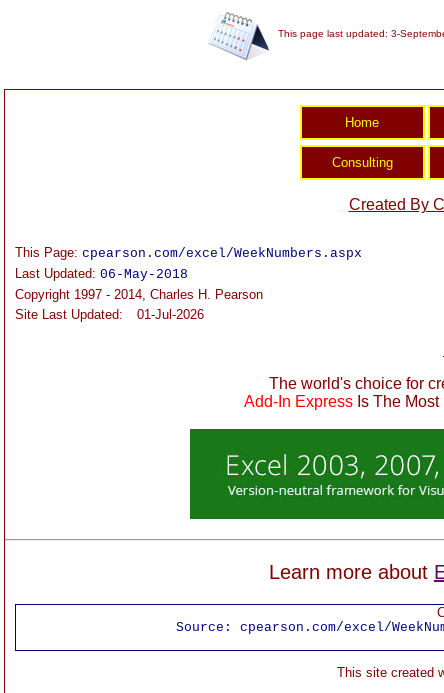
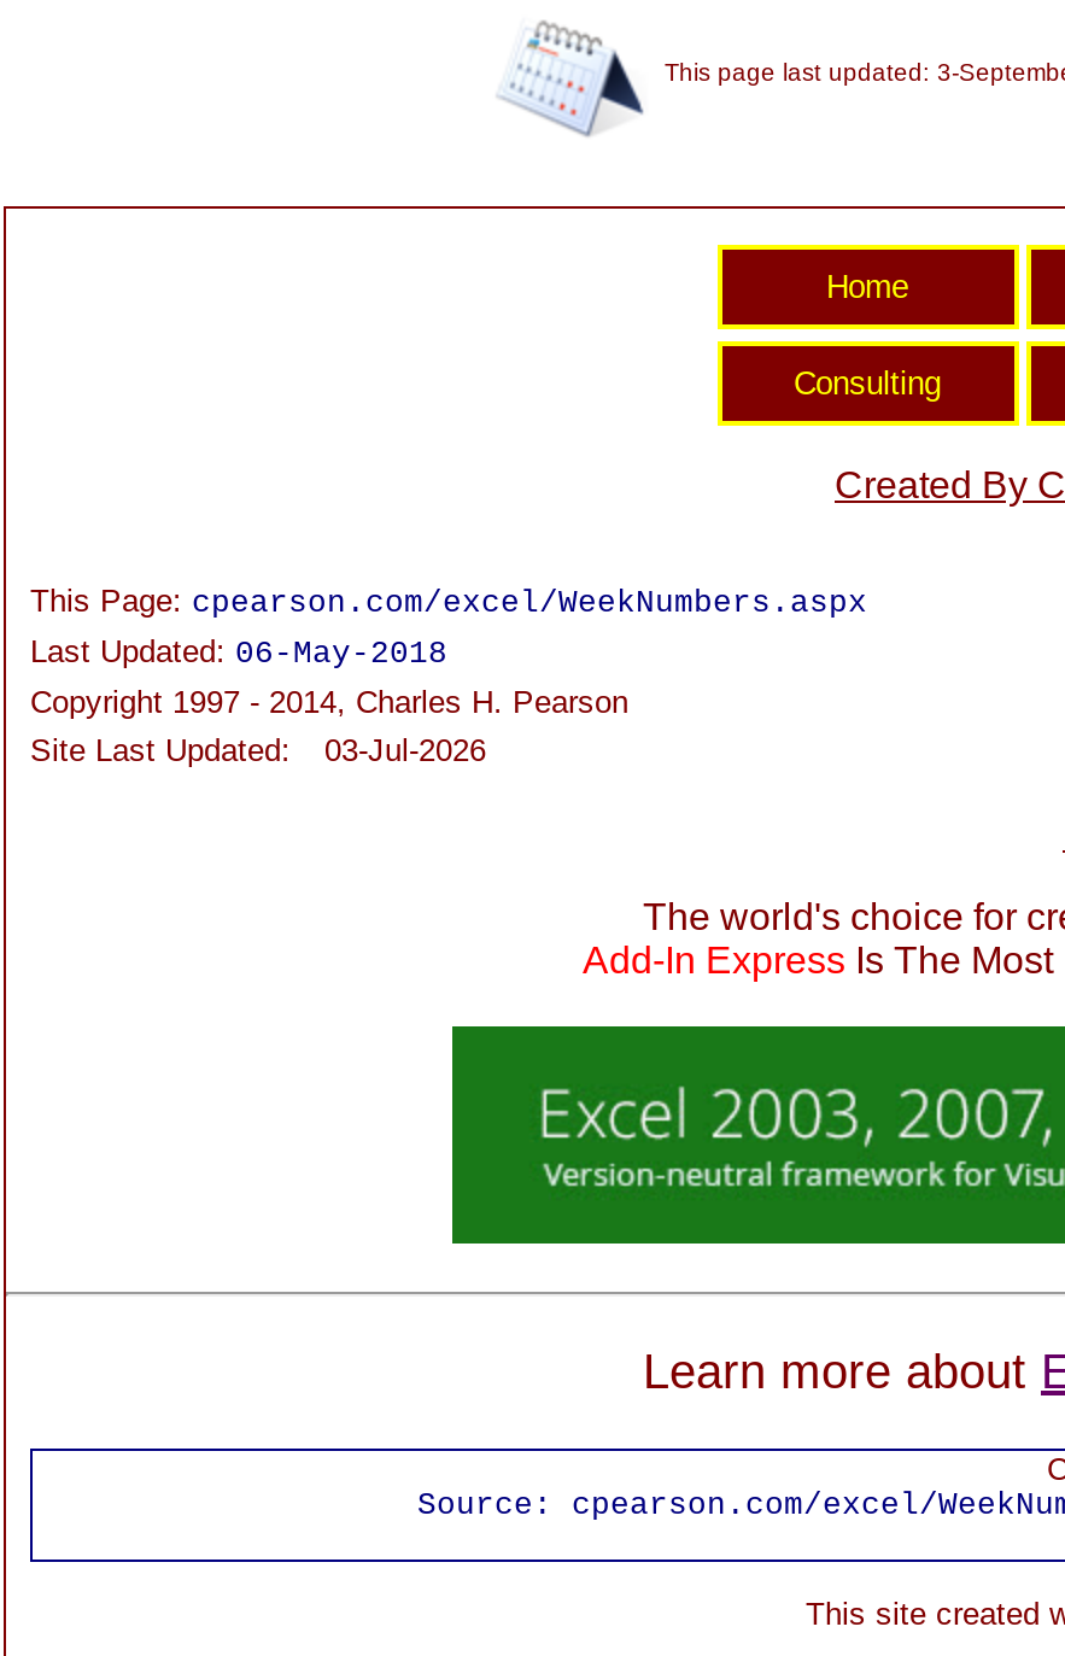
[15,307,204,322] Site Last Updated: 01-Jul-2026 -> [30,732,486,768] Site Last Updated: 03-Jul-2026

